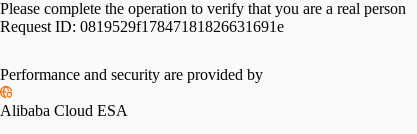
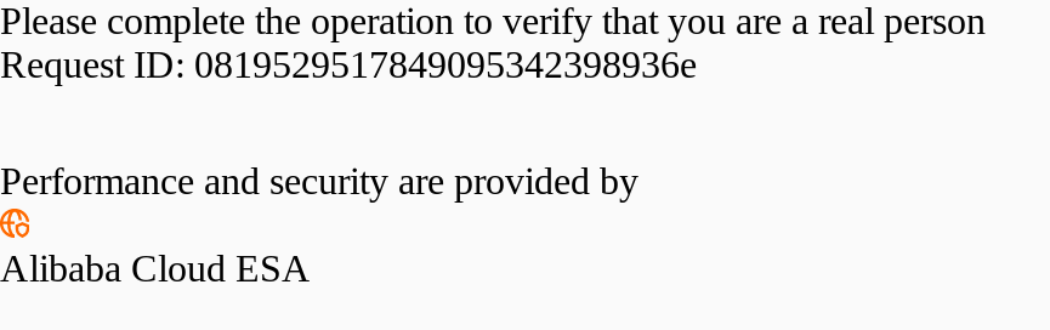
[0,18,284,35] Request ID: 0819529f17847181826631691e -> [0,44,697,85] Request ID: 0819529517849095342398936e

